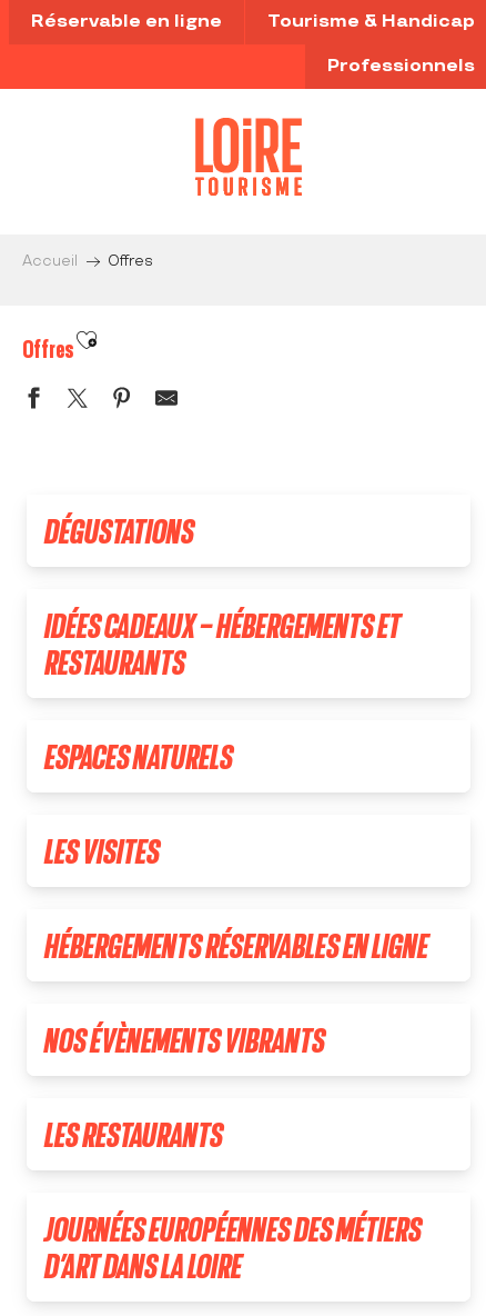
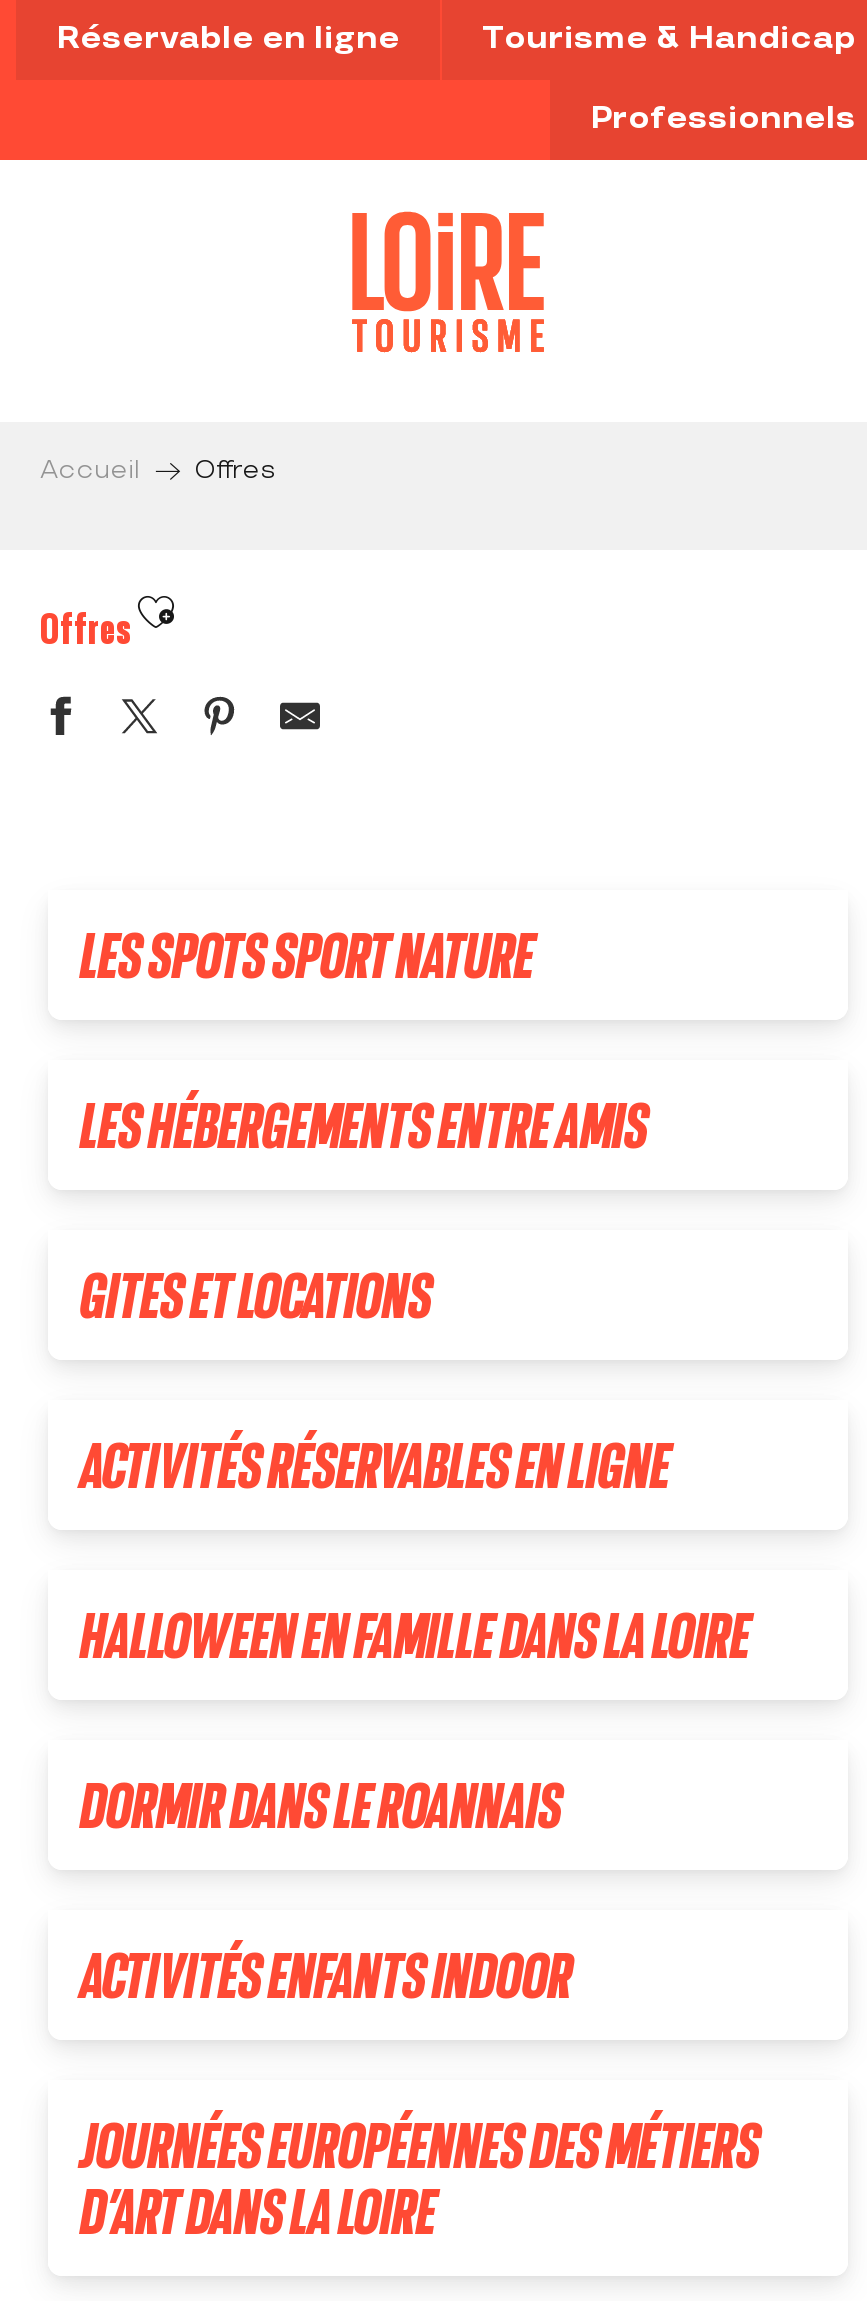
[44,511,194,550] DÉGUSTATIONS -> [80,920,534,990] LES SPOTS SPORT NATURE
[44,606,401,681] IDÉES CADEAUX – HÉBERGEMENTS ET | RESTAURANTS -> [80,1090,648,1160] LES HÉBERGEMENTS ENTRE AMIS
[44,737,233,776] ESPACES NATURELS -> [80,1260,432,1330] GITES ET LOCATIONS
[44,831,160,870] LES VISITES -> [80,1430,670,1500] ACTIVITÉS RÉSERVABLES EN LIGNE
[44,926,428,965] HÉBERGEMENTS RÉSERVABLES EN LIGNE -> [80,1600,750,1670] HALLOWEEN EN FAMILLE DANS LA LOIRE
[44,1020,325,1059] NOS ÉVÈNEMENTS VIBRANTS -> [80,1770,562,1840] DORMIR DANS LE ROANNAIS
[44,1115,223,1154] LES RESTAURANTS -> [80,1940,572,2010] ACTIVITÉS ENFANTS INDOOR

